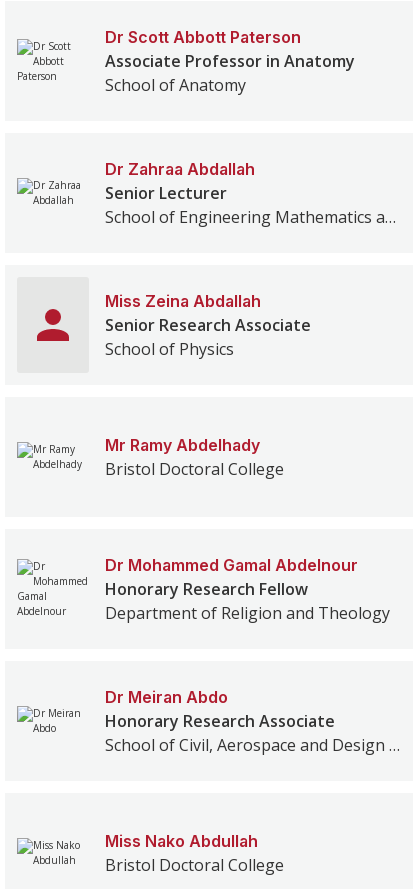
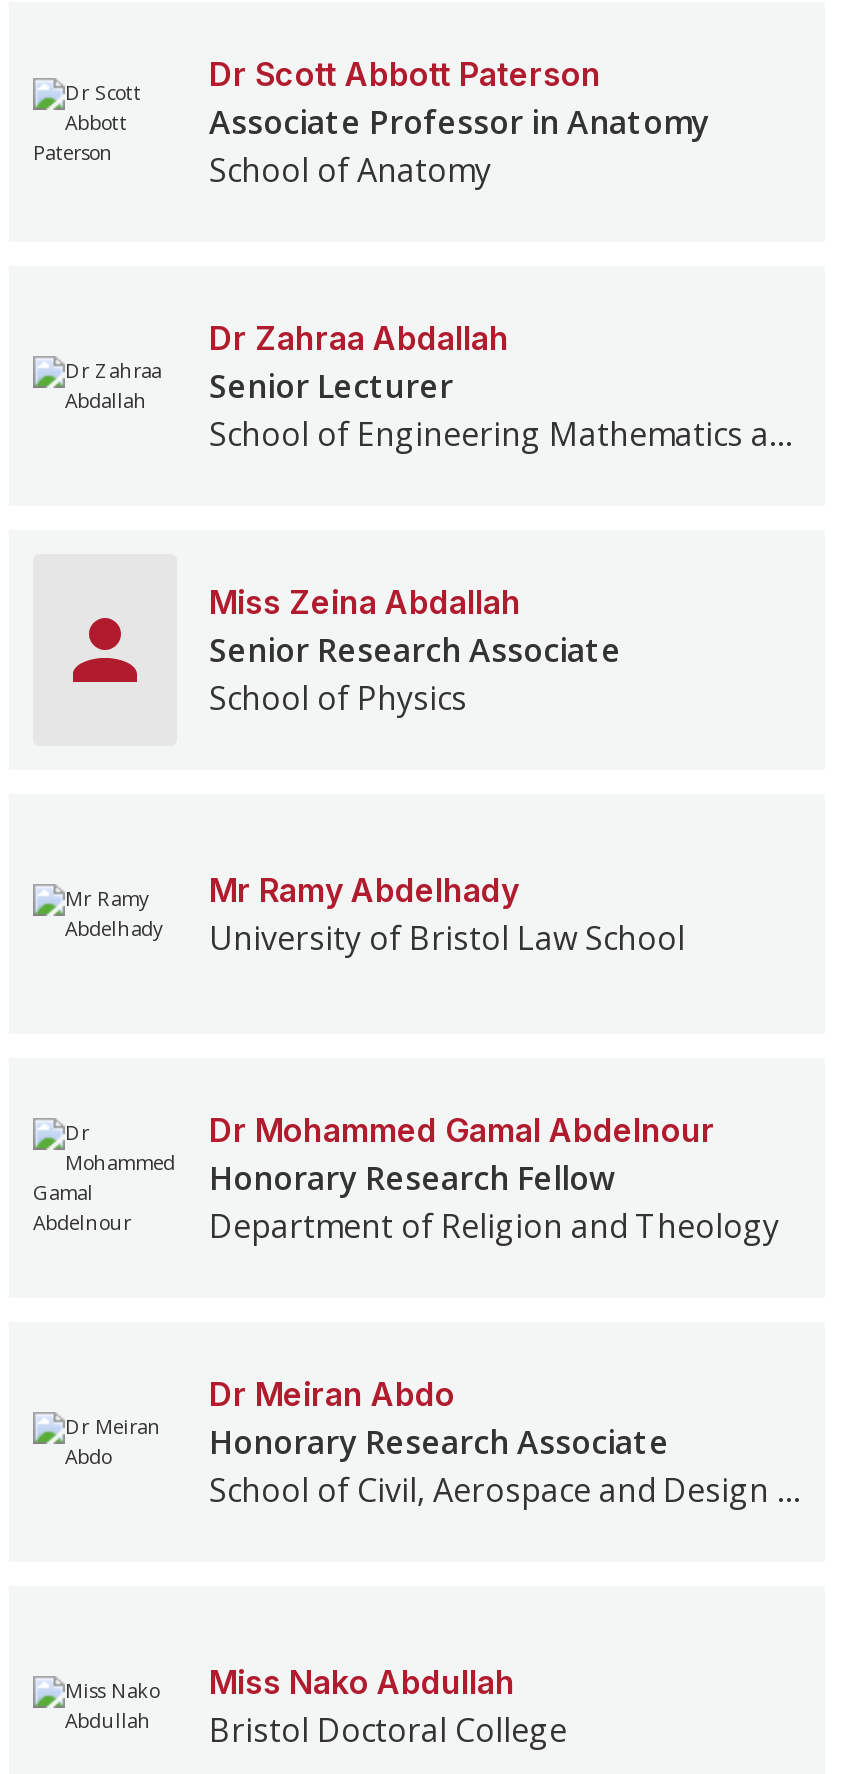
[105,458,284,480] Bristol Doctoral College -> [209,916,685,960] University of Bristol Law School

